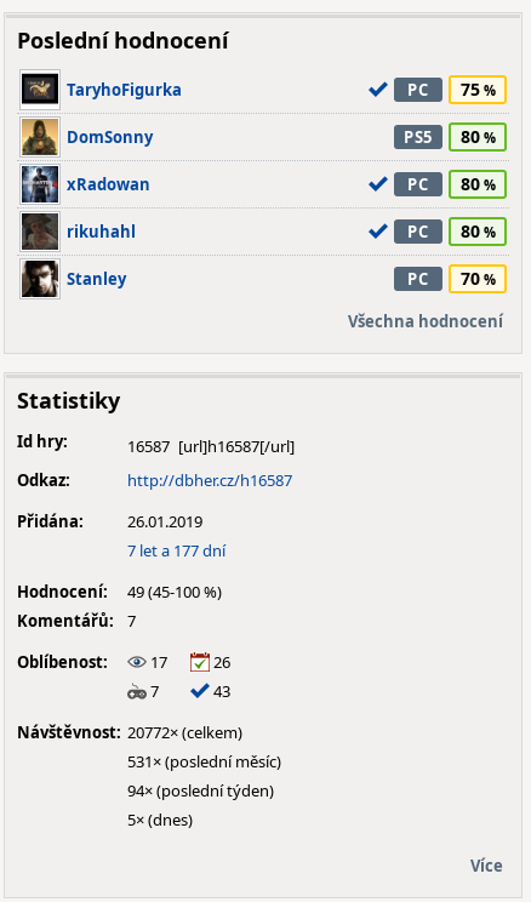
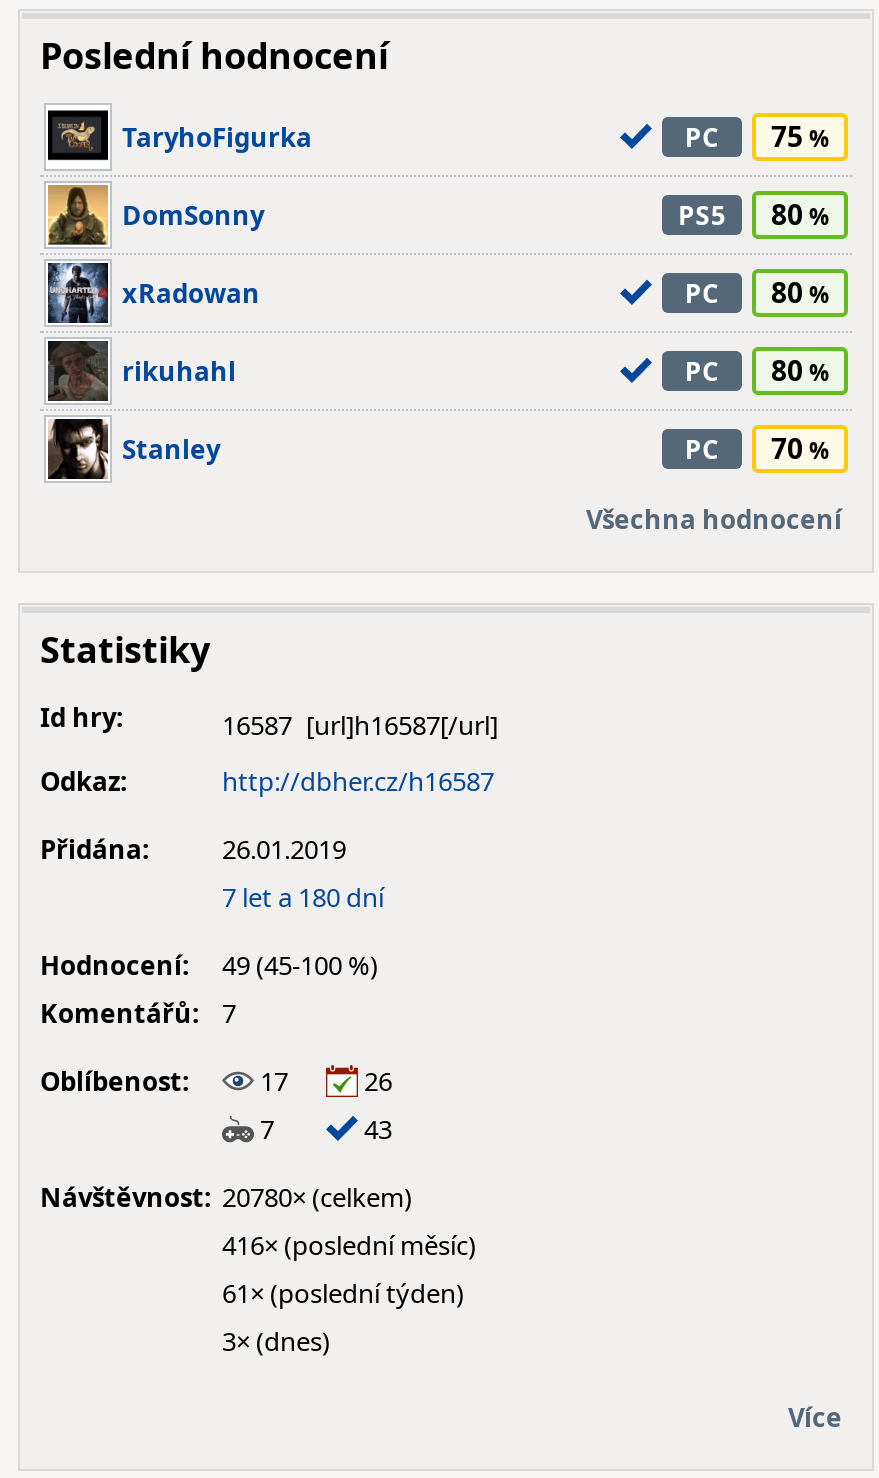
[127,540,225,561] 7 let a 177 dní -> [222,879,384,915] 7 let a 180 dní
[17,721,242,743] Návštěvnost: 20772× (celkem) -> [40,1179,412,1215] Návštěvnost: 20780× (celkem)
[127,750,281,772] 531× (poslední měsíc) -> [222,1227,476,1263] 416× (poslední měsíc)
[127,780,274,801] 94× (poslední týden) -> [222,1275,464,1311] 61× (poslední týden)
[127,809,193,830] 5× (dnes) -> [222,1323,330,1359] 3× (dnes)

